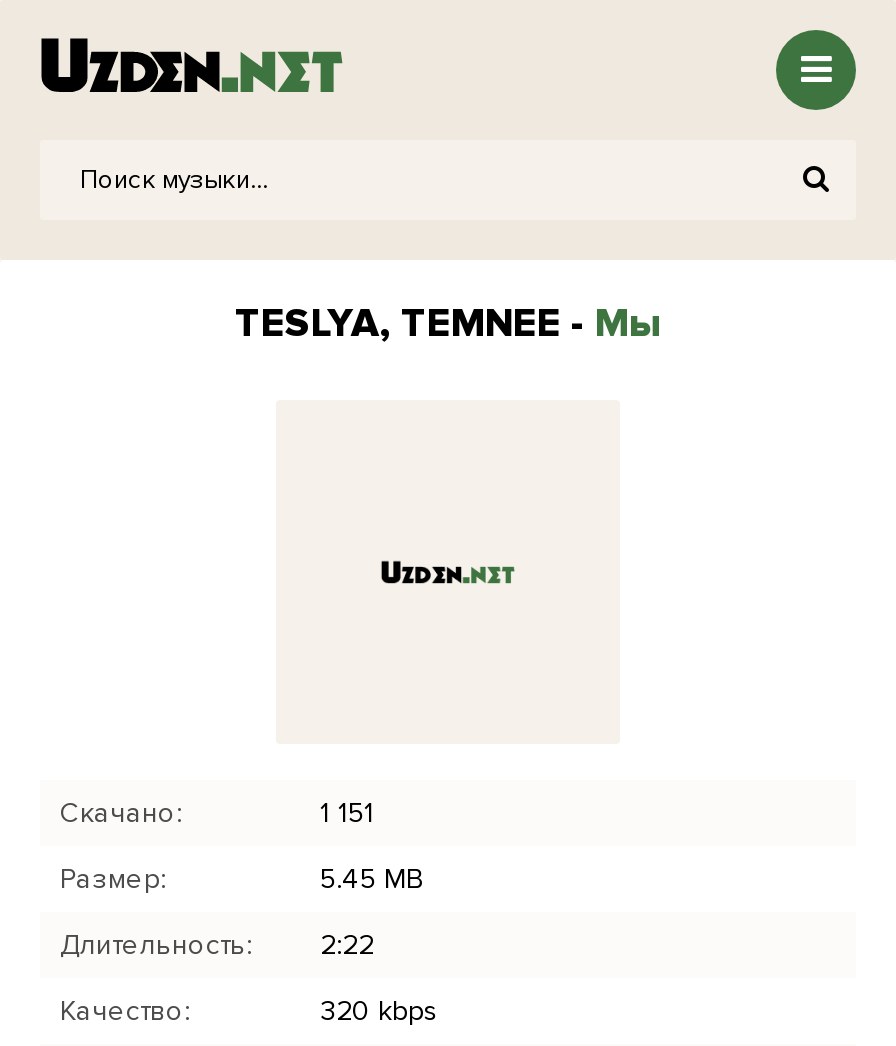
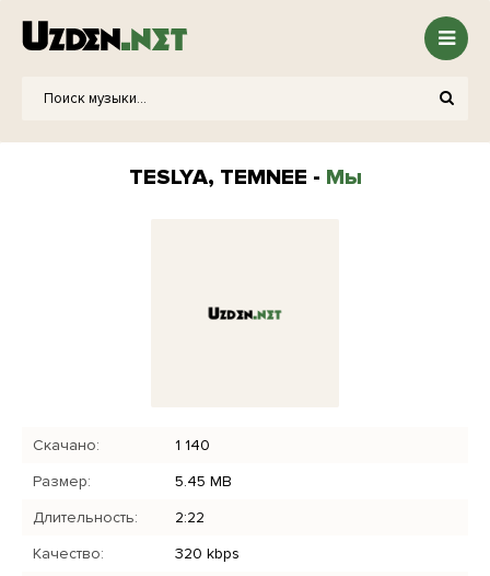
[320,796,374,830] 1 151 -> [175,436,210,454] 1 140

